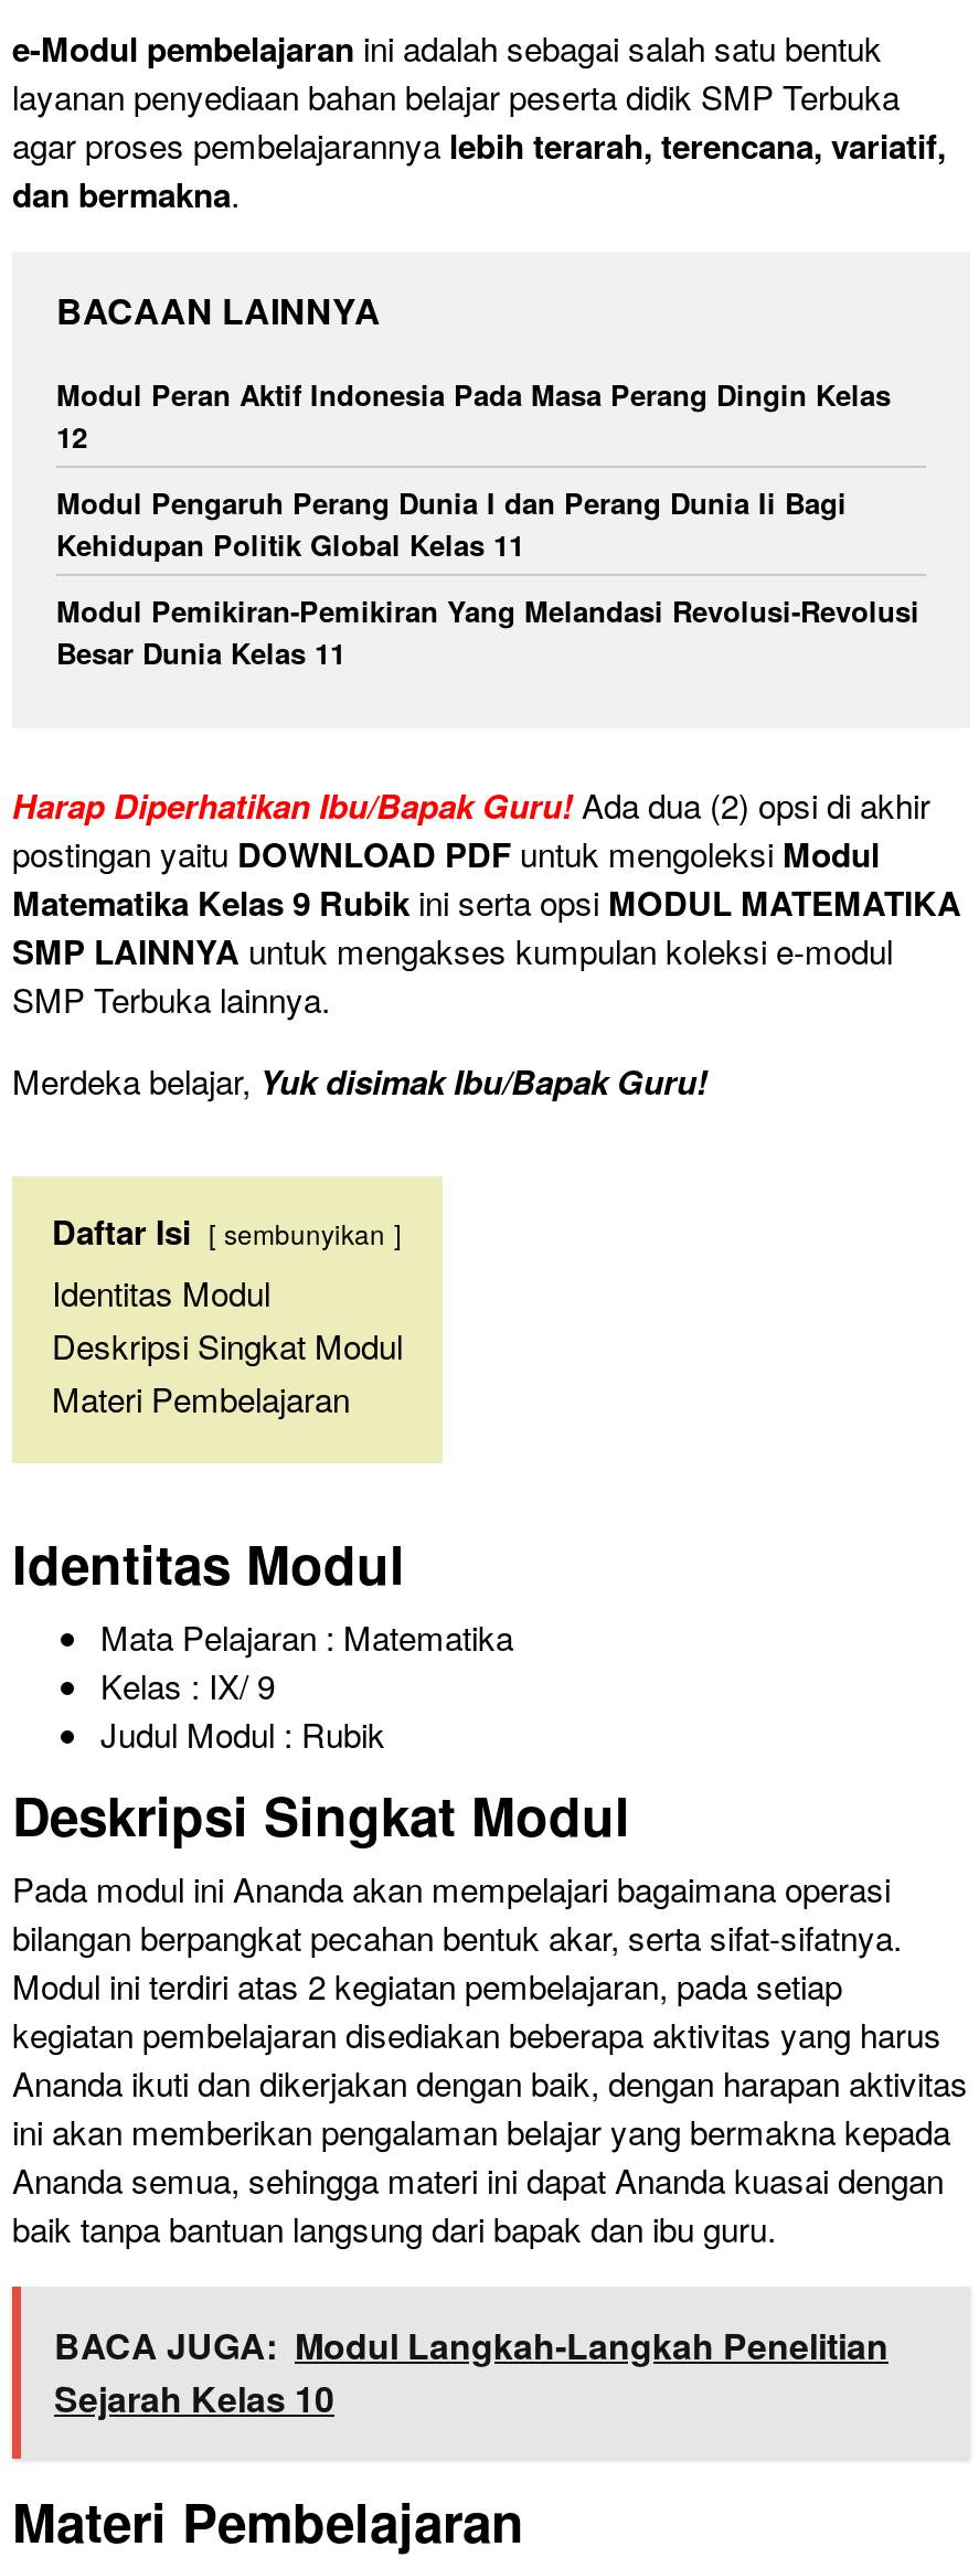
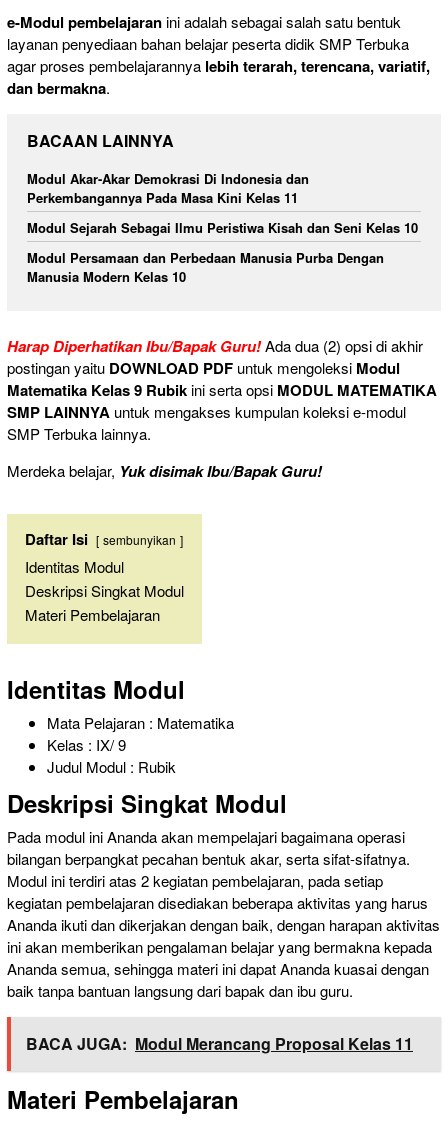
[56,373,891,457] Modul Peran Aktif Indonesia Pada Masa Perang Dingin Kelas | 12 -> [27,169,309,207] Modul Akar-Akar Demokrasi Di Indonesia dan | Perkembangannya Pada Masa Kini Kelas 11
[56,481,847,565] Modul Pengaruh Perang Dunia I dan Perang Dunia Ii Bagi | Kehidupan Politik Global Kelas 11 -> [27,218,418,237] Modul Sejarah Sebagai Ilmu Peristiwa Kisah dan Seni Kelas 10
[56,589,919,673] Modul Pemikiran-Pemikiran Yang Melandasi Revolusi-Revolusi | Besar Dunia Kelas 11 -> [27,248,384,286] Modul Persamaan dan Perbedaan Manusia Purba Dengan | Manusia Modern Kelas 10
[54,2319,888,2423] BACA JUGA: Modul Langkah-Langkah Penelitian | Sejarah Kelas 10 -> [26,1032,413,1055] BACA JUGA: Modul Merancang Proposal Kelas 11

